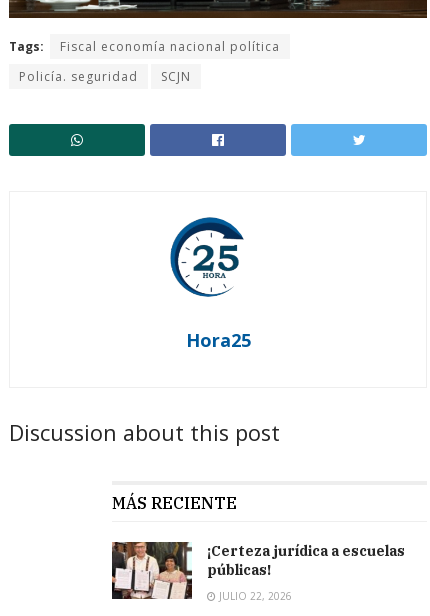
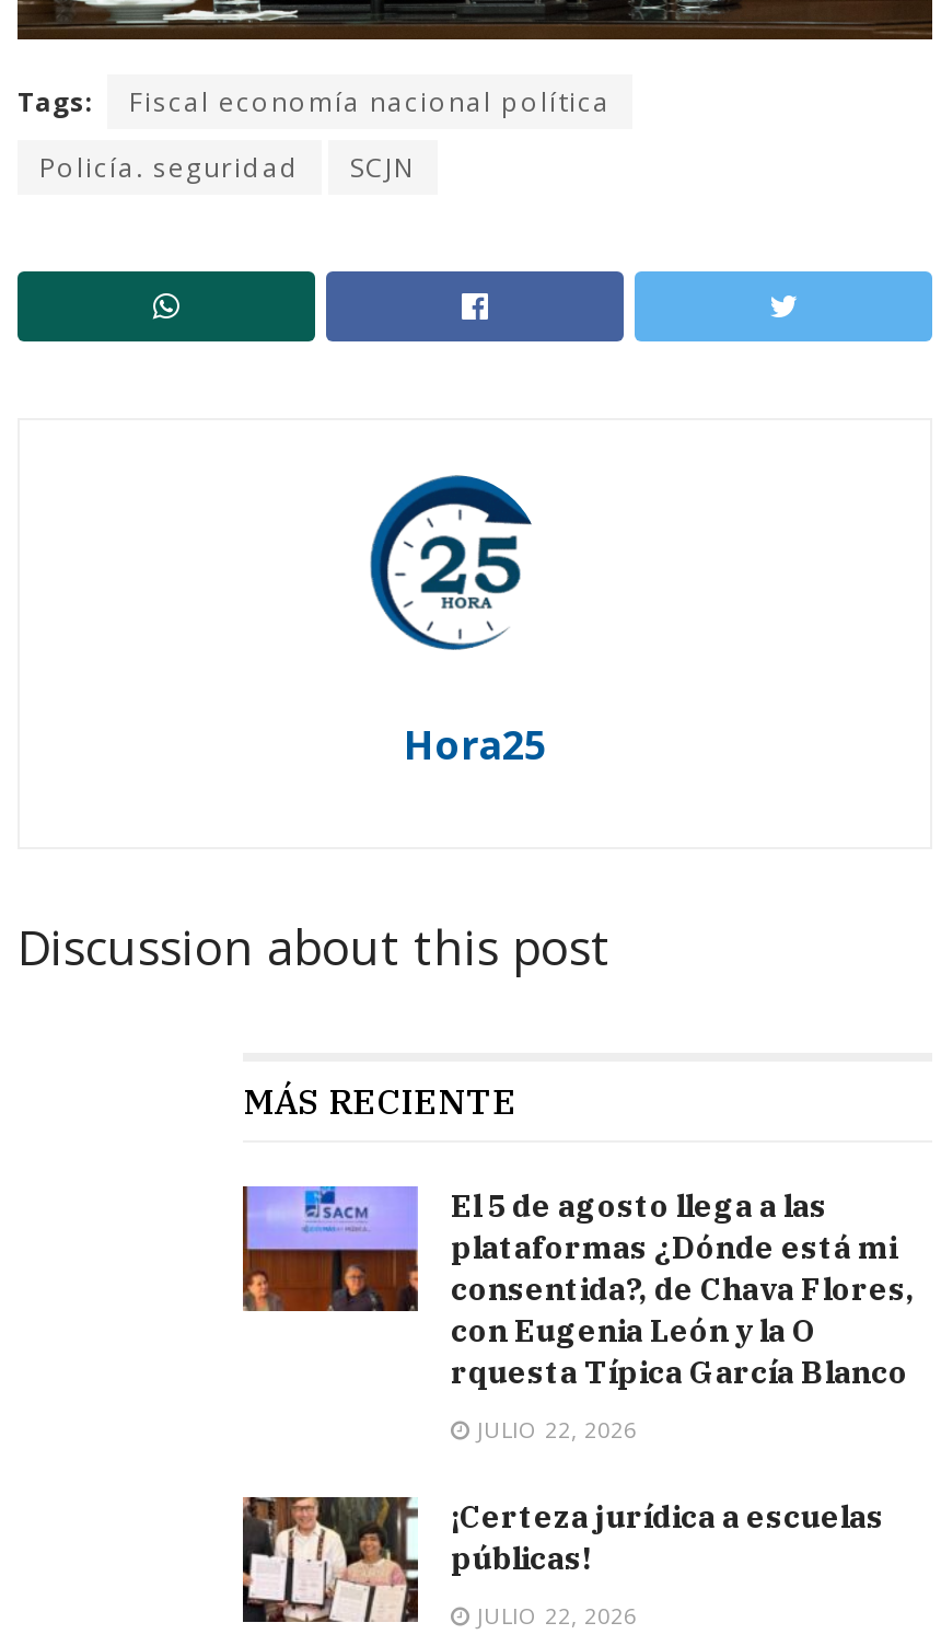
none -> [241,1184,915,1445] [image] | El 5 de agosto llega a las | plataformas ¿Dónde está mi | consentida?, de Chava Flores, | con Eugenia León y la O | rquesta Típica García Blanco | JULIO 22, 2026

